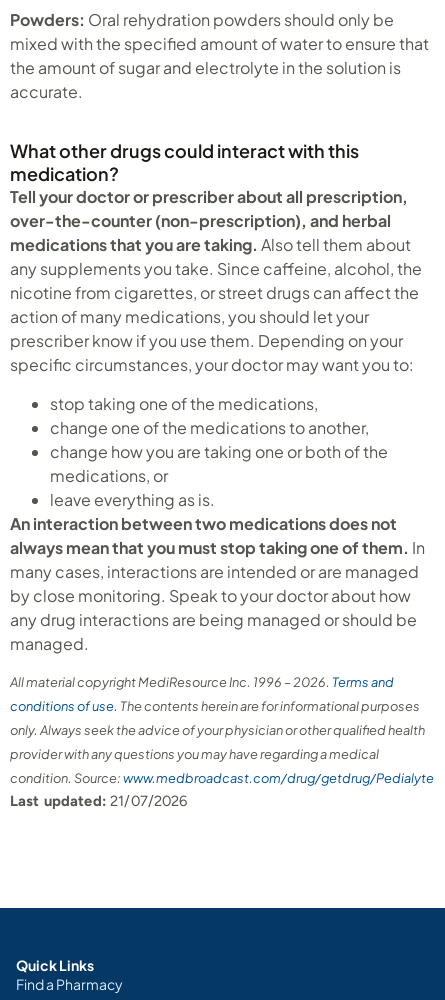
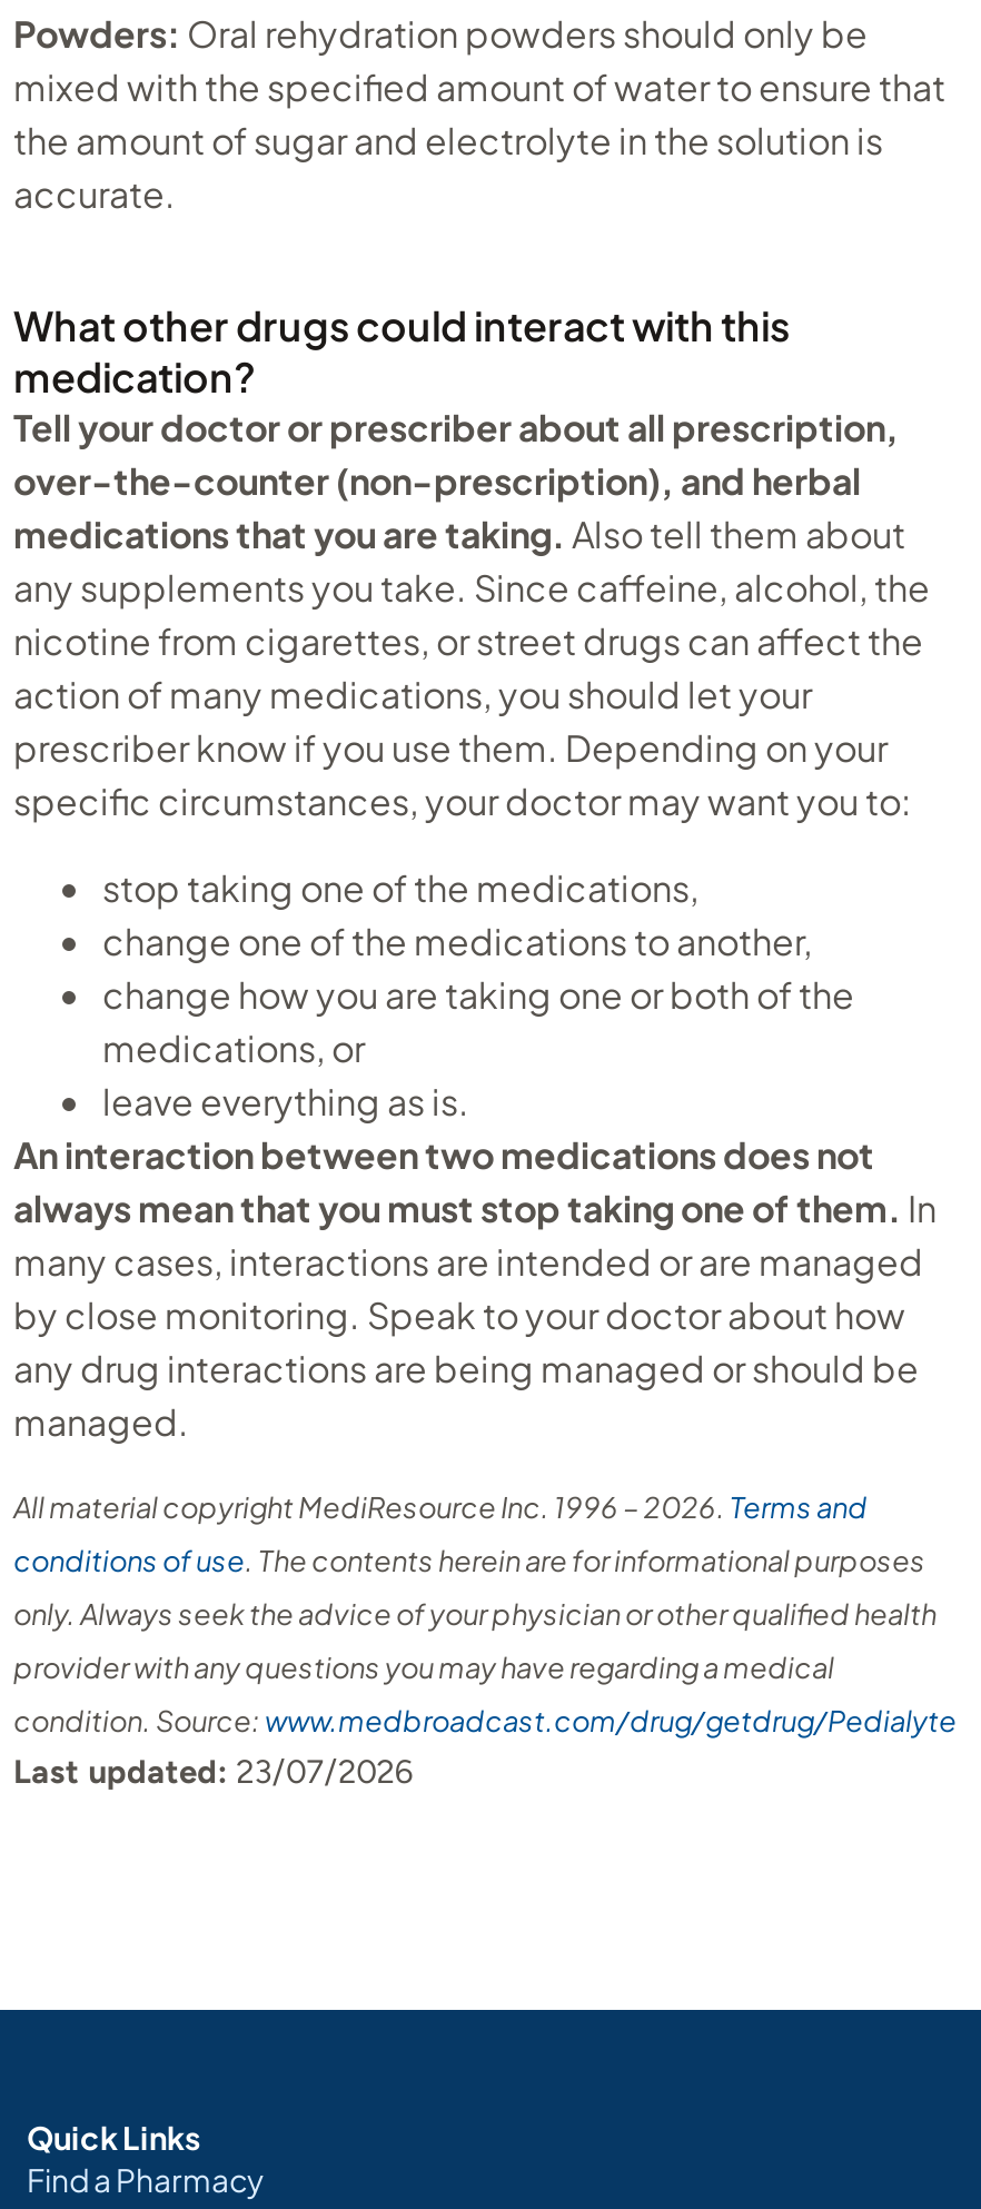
[10,792,187,810] Last updated: 21/07/2026 -> [13,1752,413,1792] Last updated: 23/07/2026

